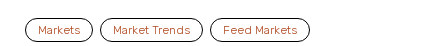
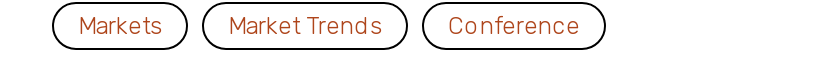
[223,23,297,37] Feed Markets -> [448,12,580,40] Conference

